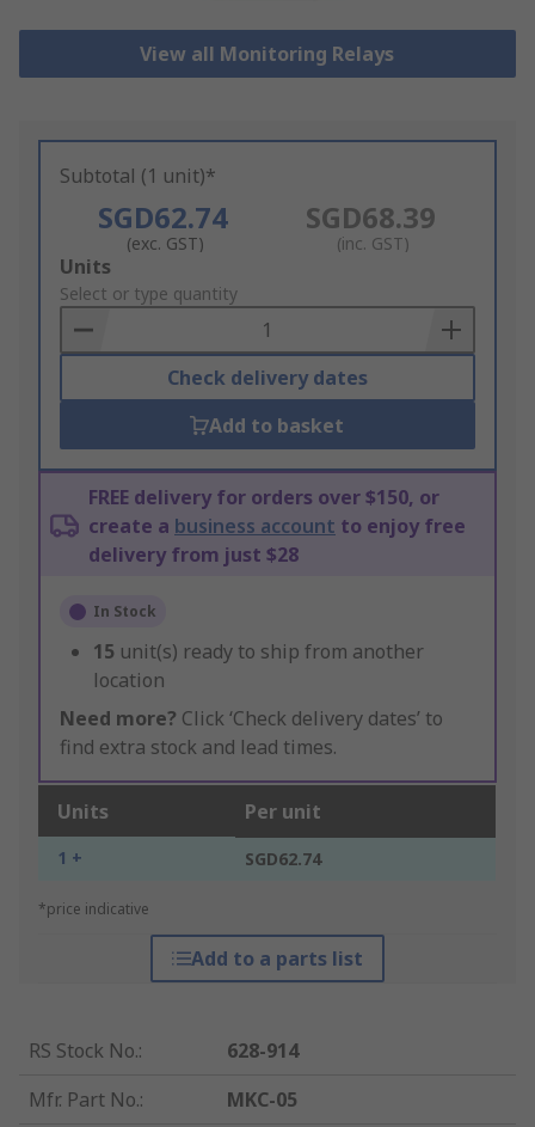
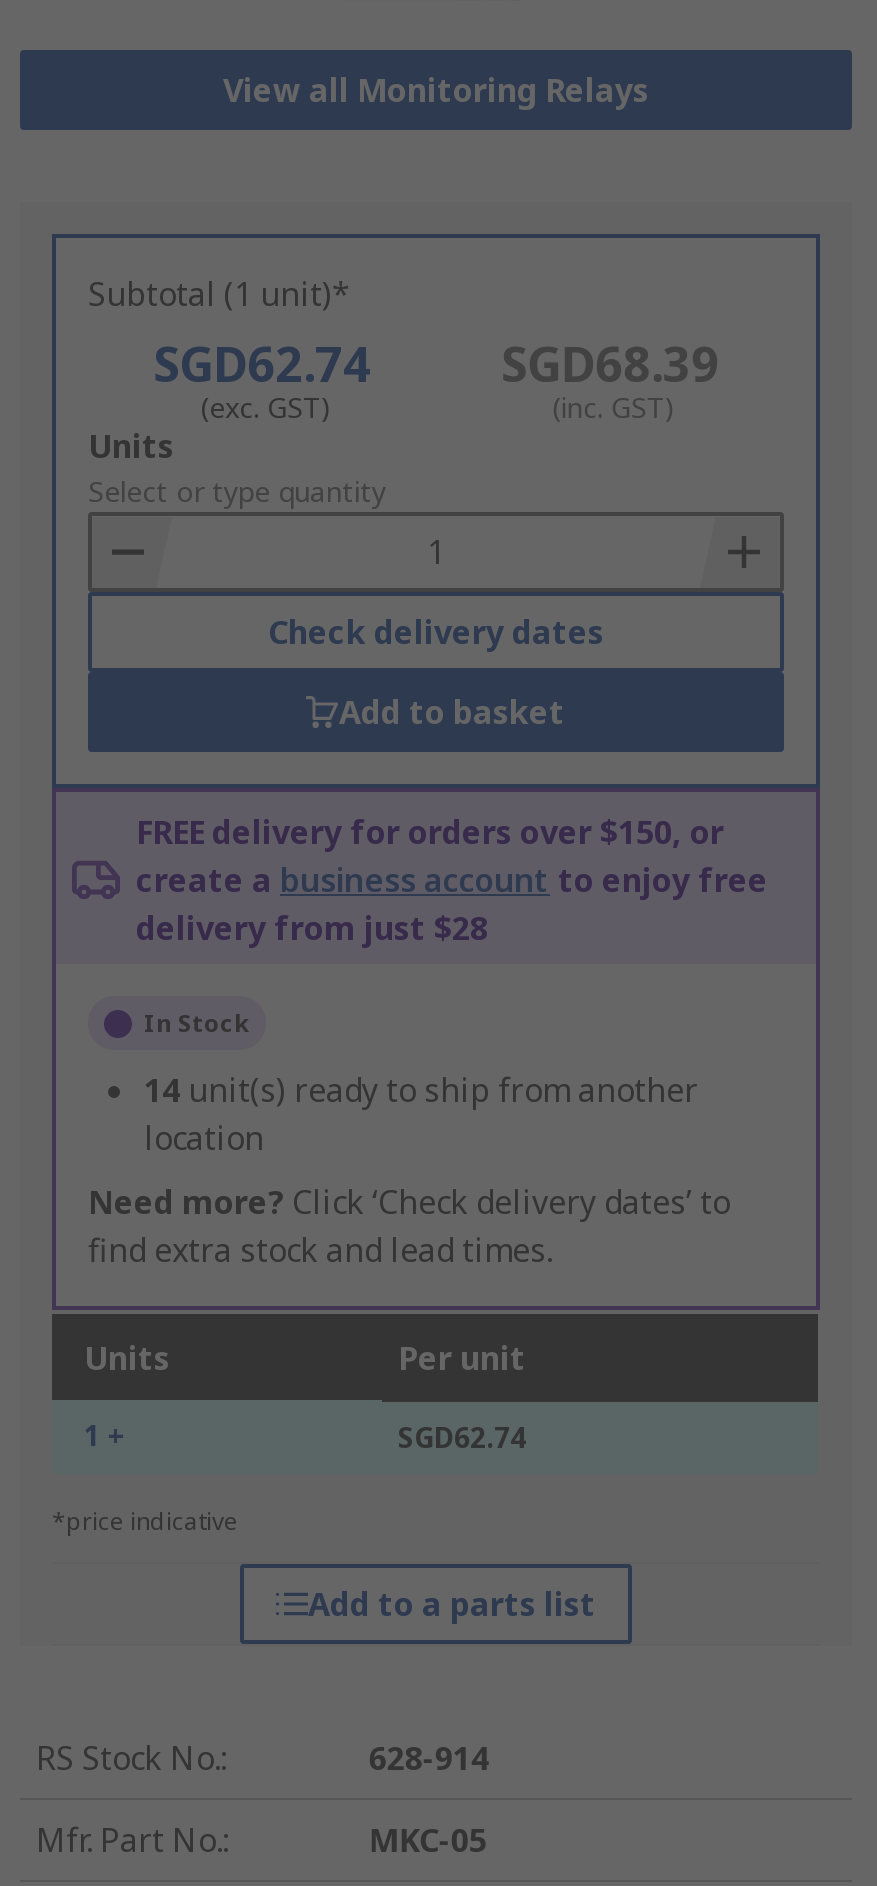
[93,639,424,665] 15 unit(s) ready to ship from another -> [144,1069,698,1113] 14 unit(s) ready to ship from another

